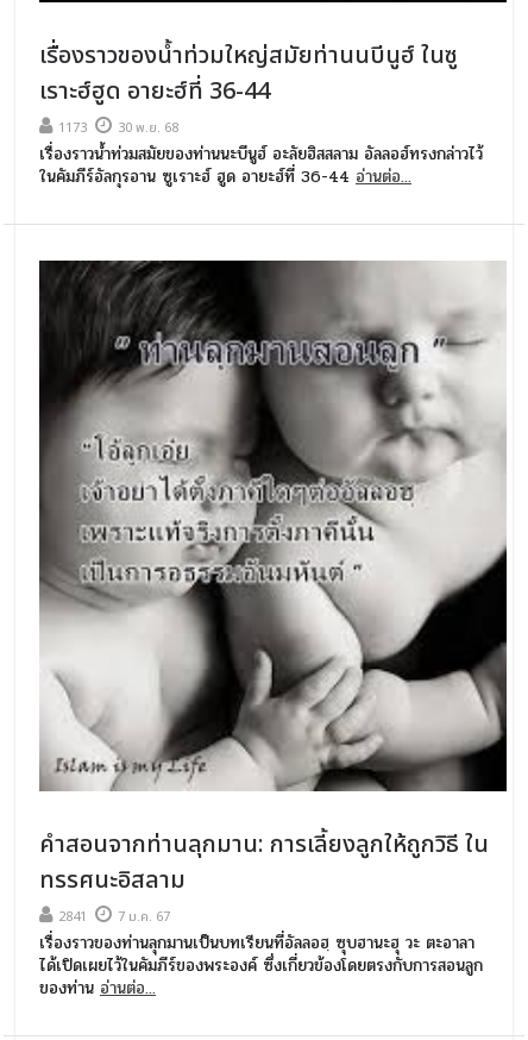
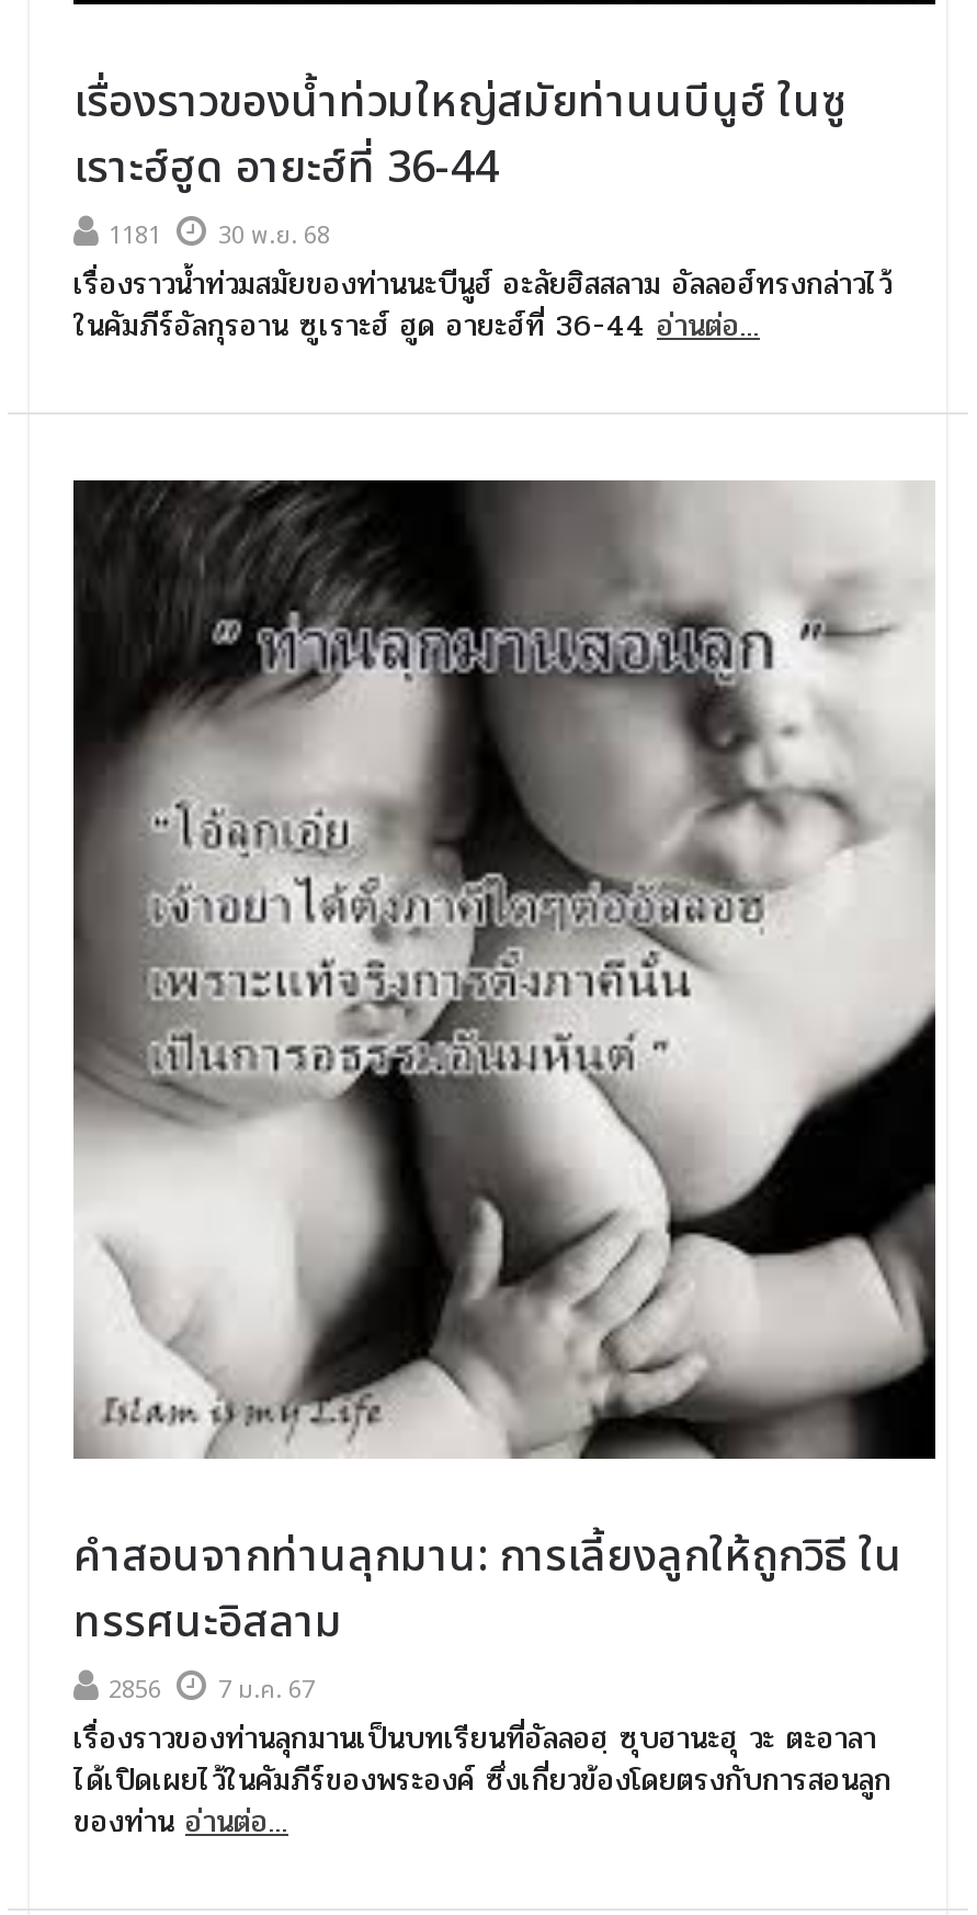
[58,118,178,139] 1173 30 พ.ย. 68 -> [109,218,330,255] 1181 30 พ.ย. 68
[58,906,170,926] 2841 7 ม.ค. 67 -> [109,1671,315,1708] 2856 7 ม.ค. 67

